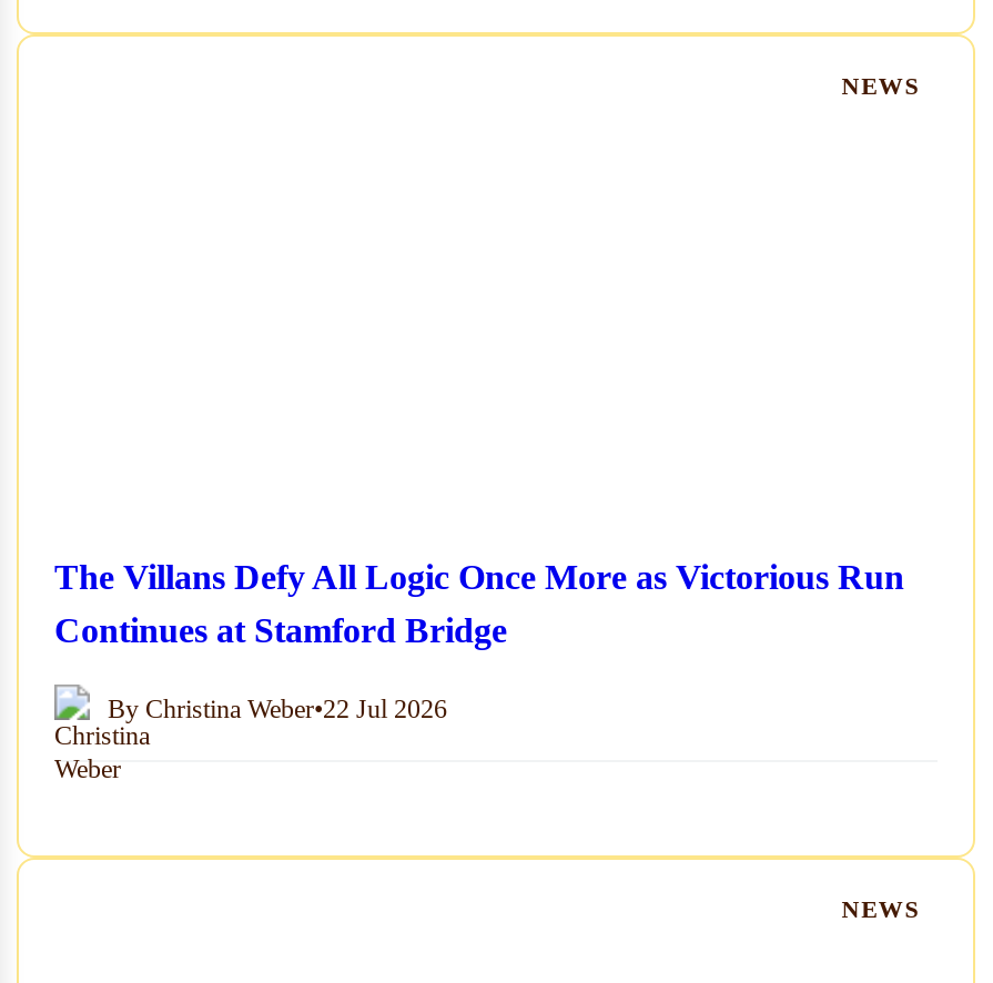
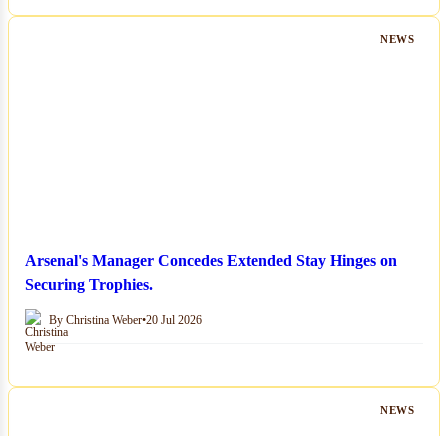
[54,557,904,648] The Villans Defy All Logic Once More as Victorious Run | Continues at Stamford Bridge -> [25,251,397,292] Arsenal's Manager Concedes Extended Stay Hinges on | Securing Trophies.
[108,693,447,724] By Christina Weber•22 Jul 2026 -> [49,313,202,327] By Christina Weber•20 Jul 2026

